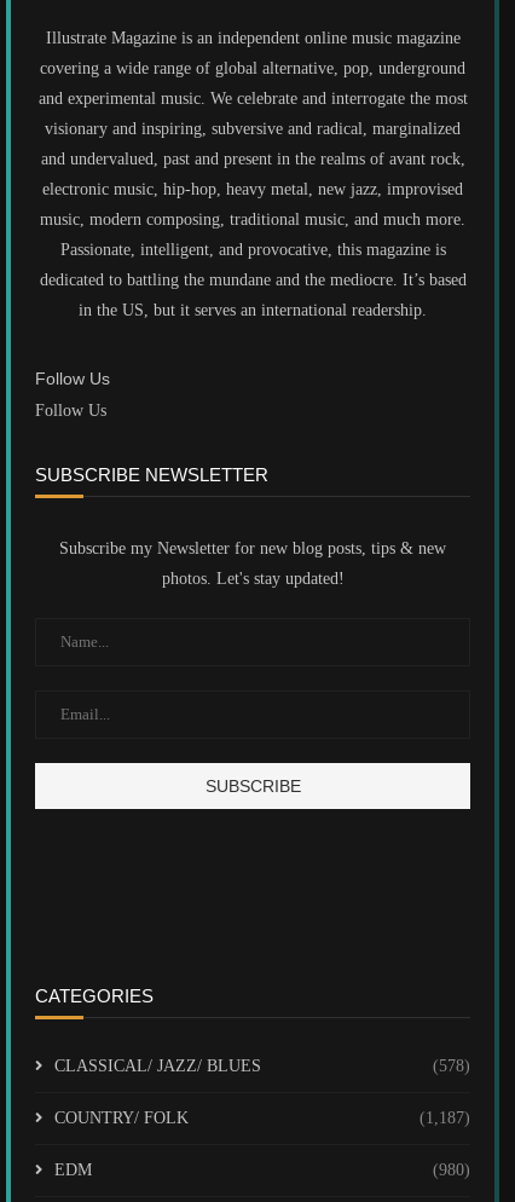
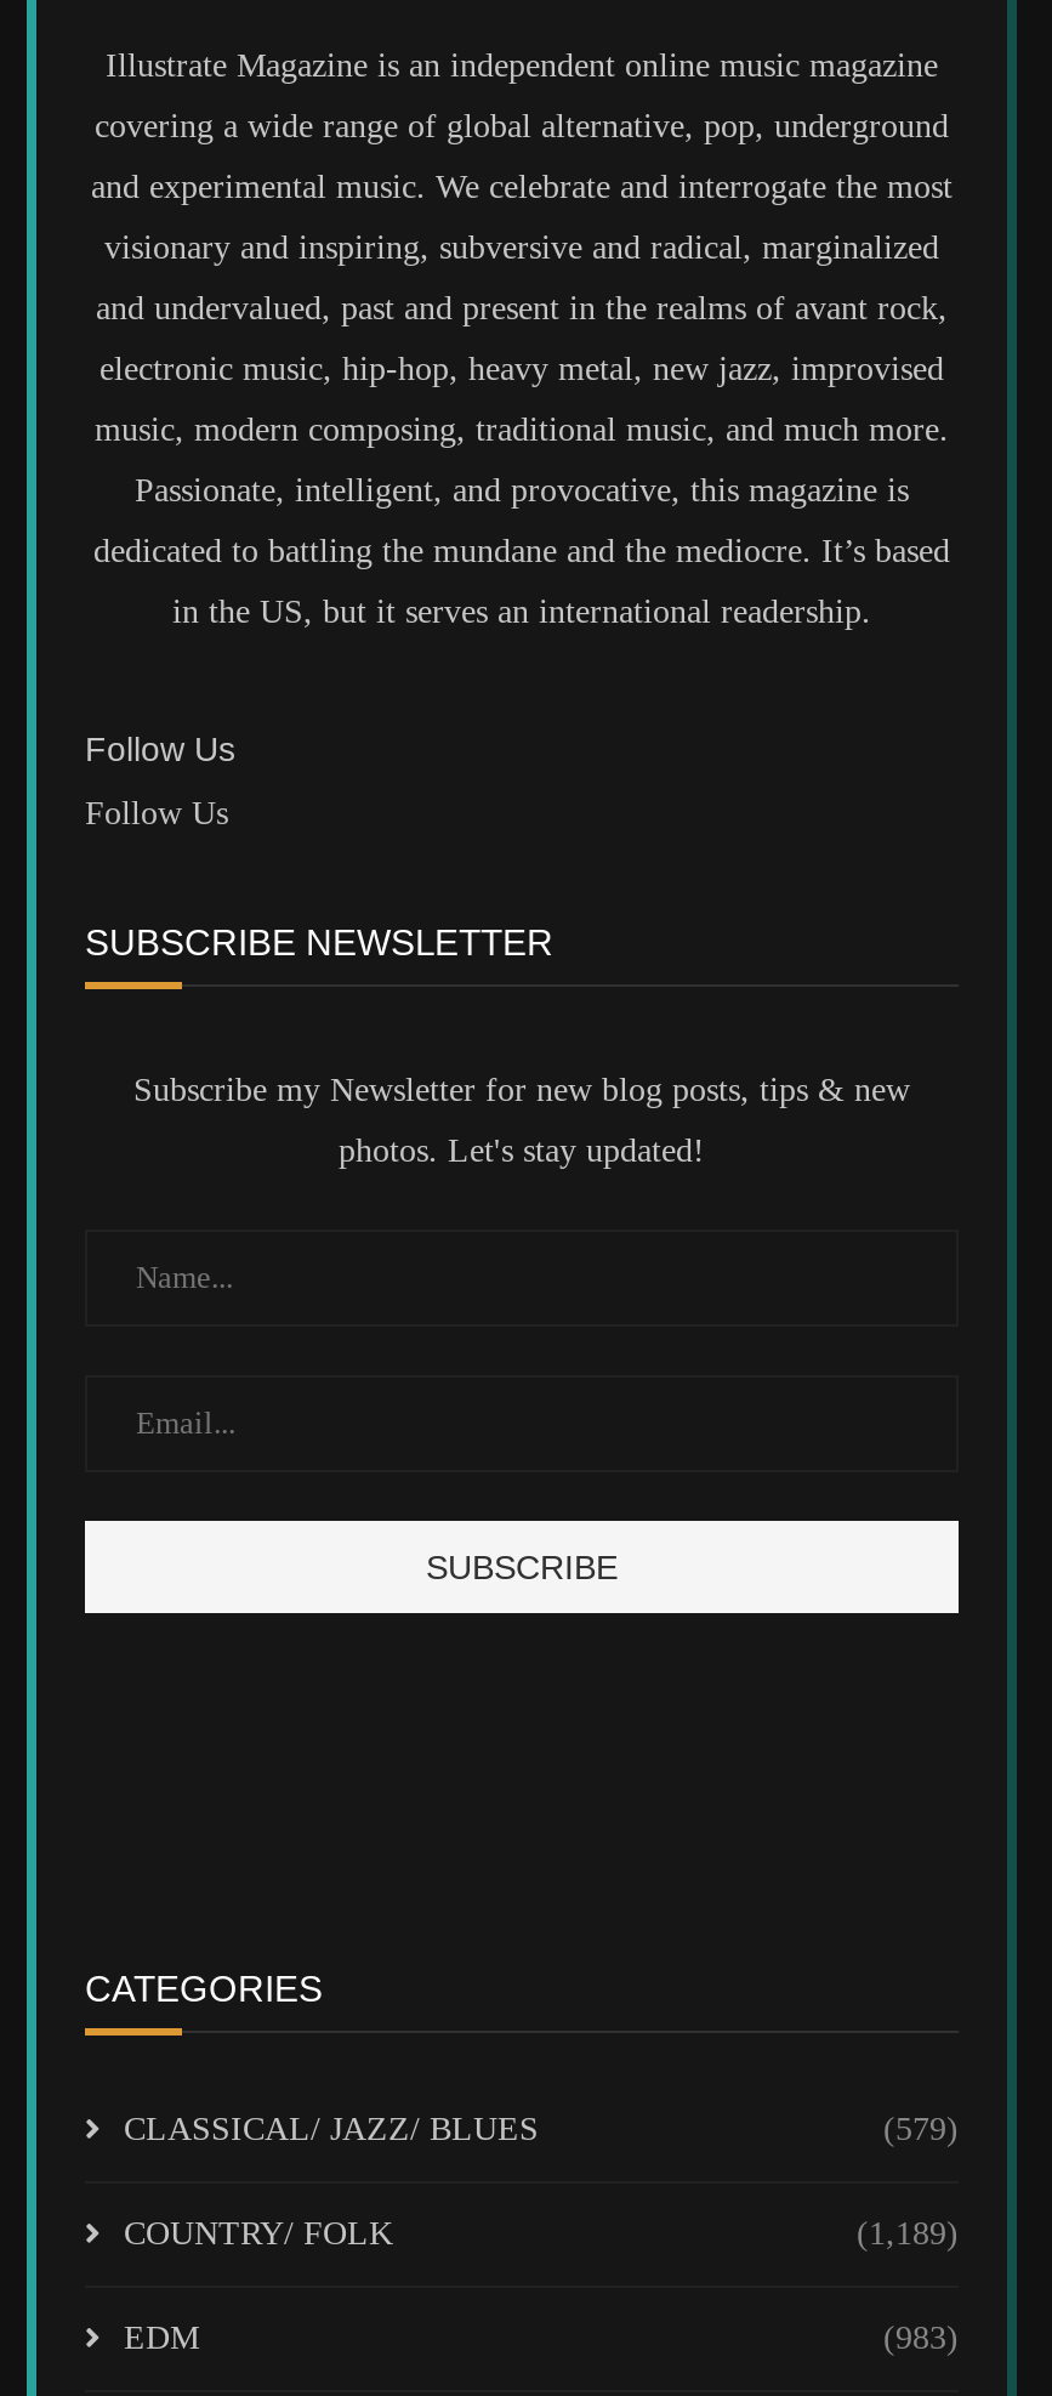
[433,1056,470,1074] (578) -> [883,2110,959,2146] (579)
[419,1108,470,1126] (1,187) -> [857,2214,959,2250] (1,189)
[433,1160,470,1178] (980) -> [883,2318,959,2355] (983)

